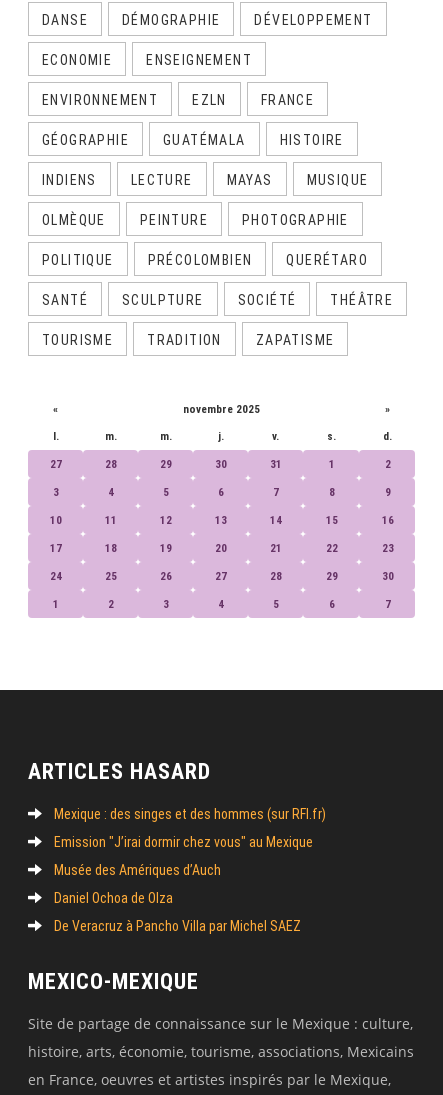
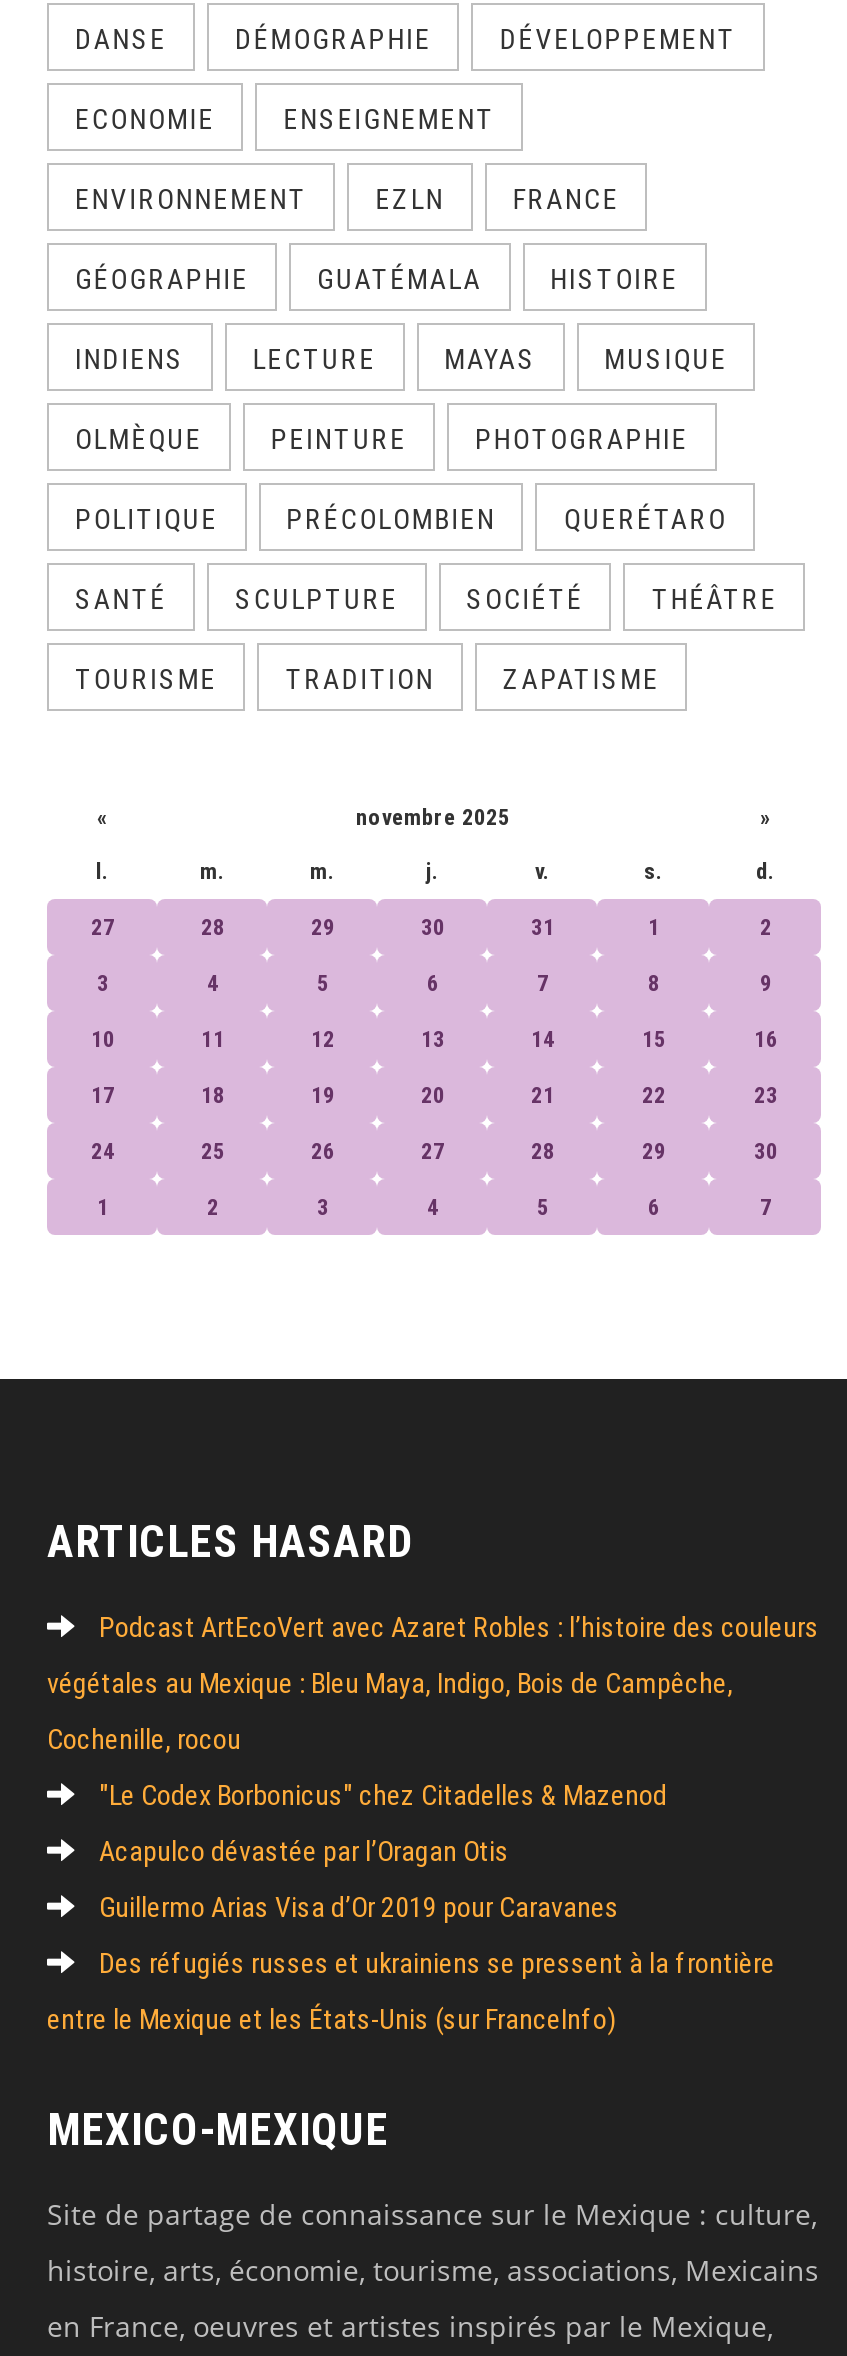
[54,806,326,934] Mexique : des singes et des hommes (sur RFI.fr) | Emission "J’irai dormir chez vous" au Mexique | Musée des Amériques d’Auch | Daniel Ochoa de Olza | De Veracruz à Pancho Villa par Michel SAEZ -> [47,1611,819,2035] Podcast ArtEcoVert avec Azaret Robles : l’histoire des couleurs | végétales au Mexique : Bleu Maya, Indigo, Bois de Campêche, | Cochenille, rocou | "Le Codex Borbonicus" chez Citadelles & Mazenod | Acapulco dévastée par l’Oragan Otis | Guillermo Arias Visa d’Or 2019 pour Caravanes | Des réfugiés russes et ukrainiens se pressent à la frontière | entre le Mexique et les États-Unis (sur FranceInfo)

